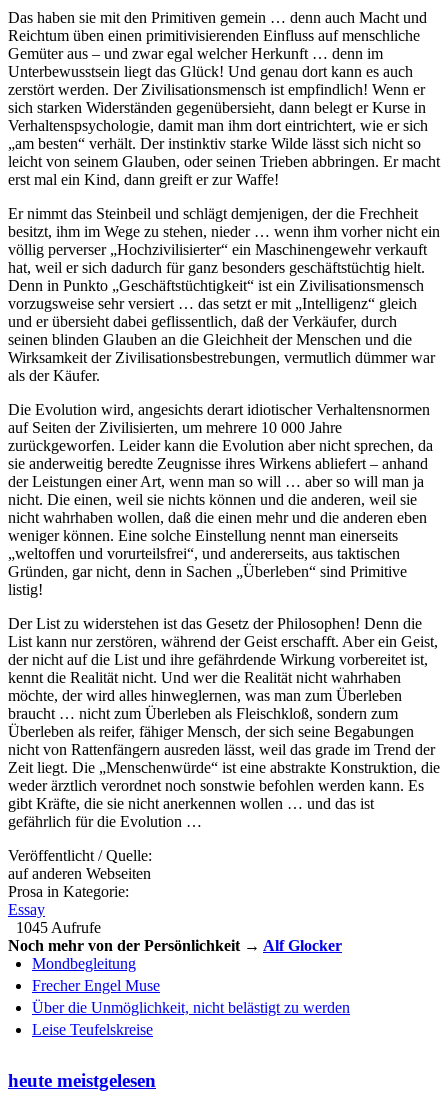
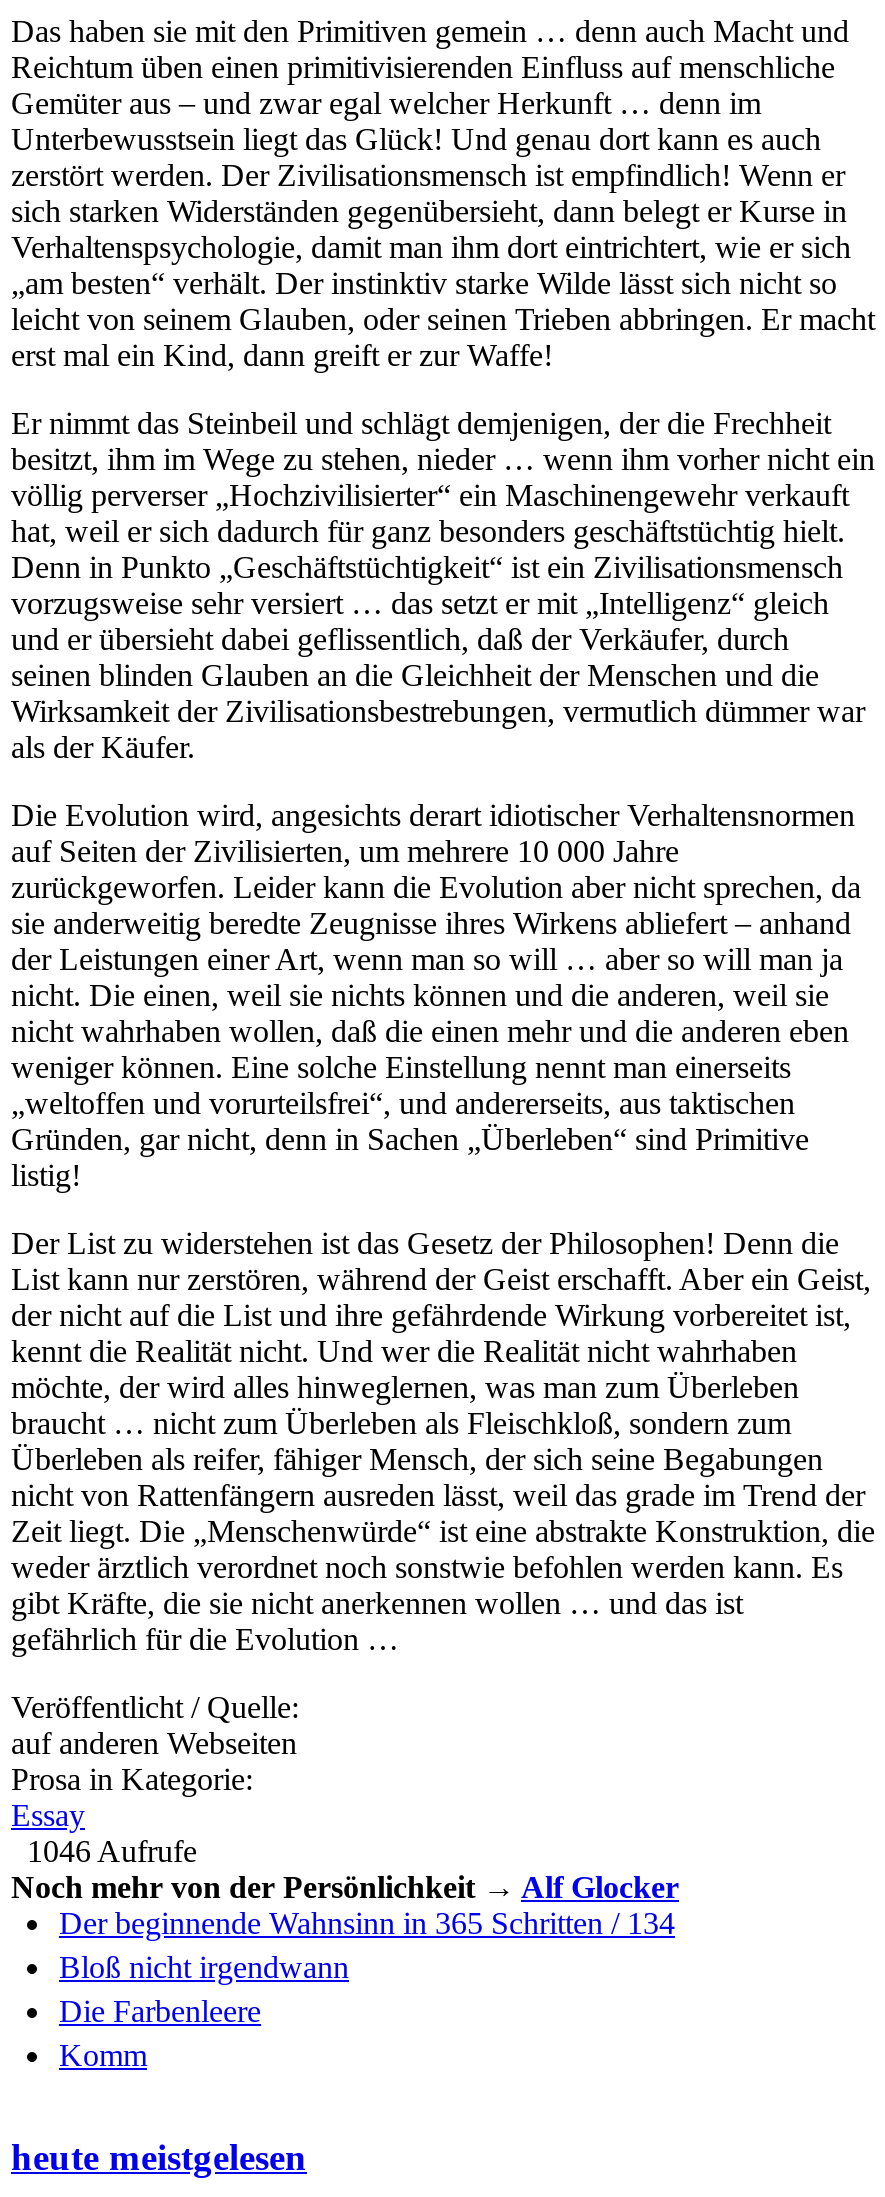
[16,919,101,936] 1045 Aufrufe -> [27,1834,197,1868] 1046 Aufrufe
[32,955,350,1038] Mondbegleitung | Frecher Engel Muse | Über die Unmöglichkeit, nicht belästigt zu werden | Leise Teufelskreise -> [59,1906,675,2072] Der beginnende Wahnsinn in 365 Schritten / 134 | Bloß nicht irgendwann | Die Farbenleere | Komm

